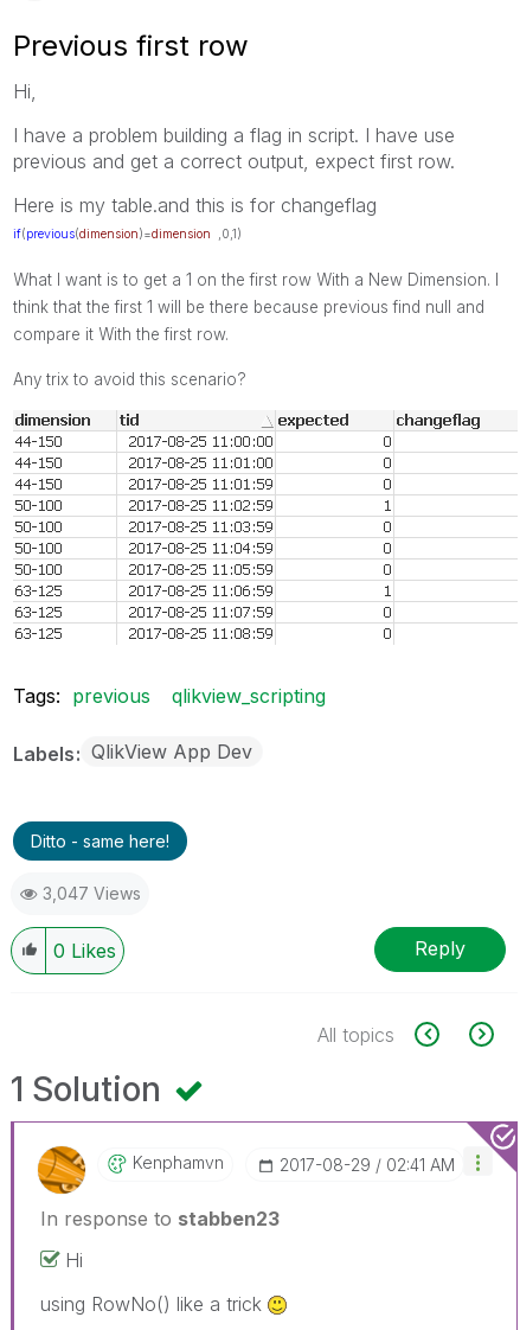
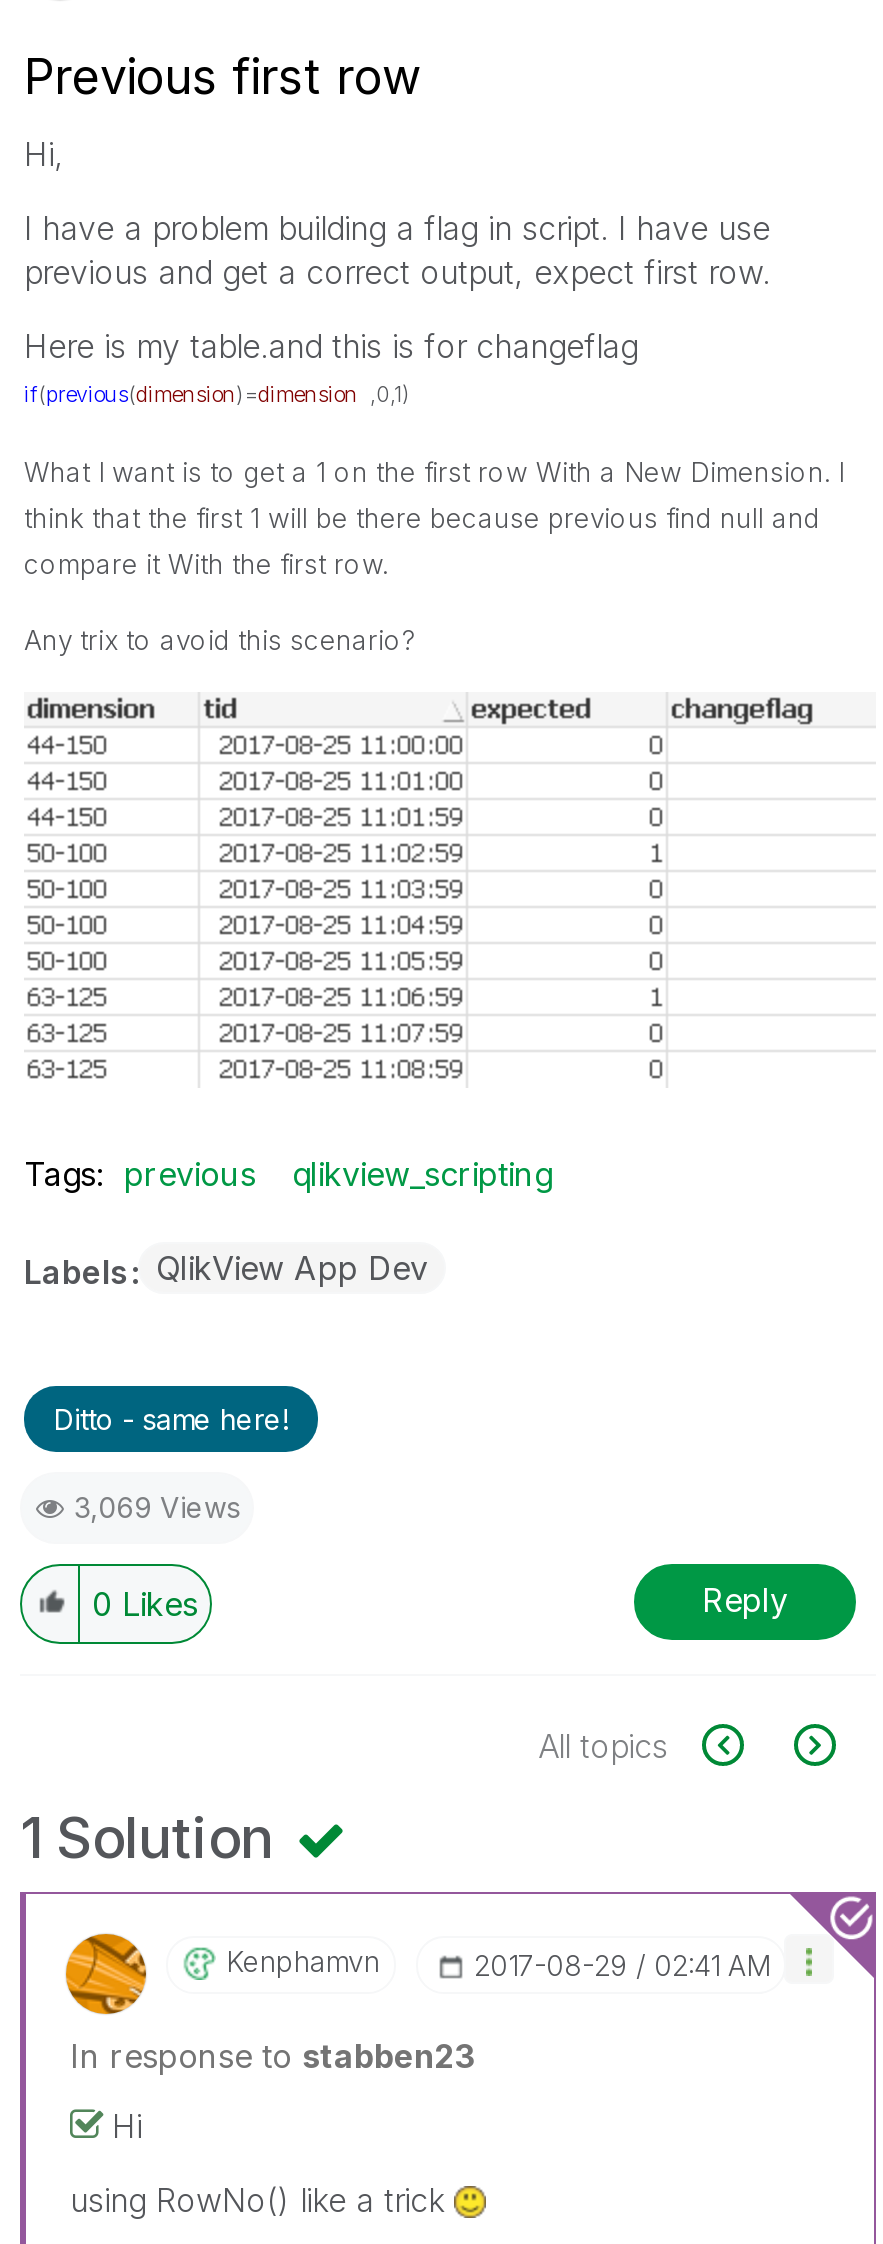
[43,883,141,903] 3,047 Views -> [74,1489,240,1523] 3,069 Views

